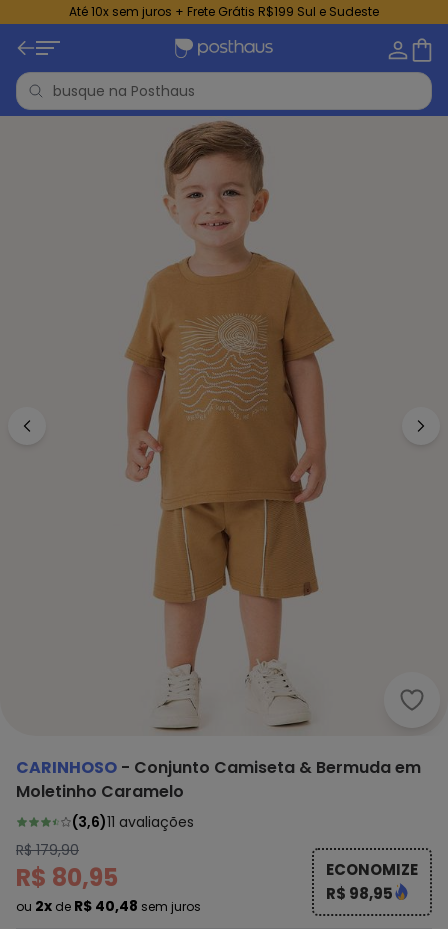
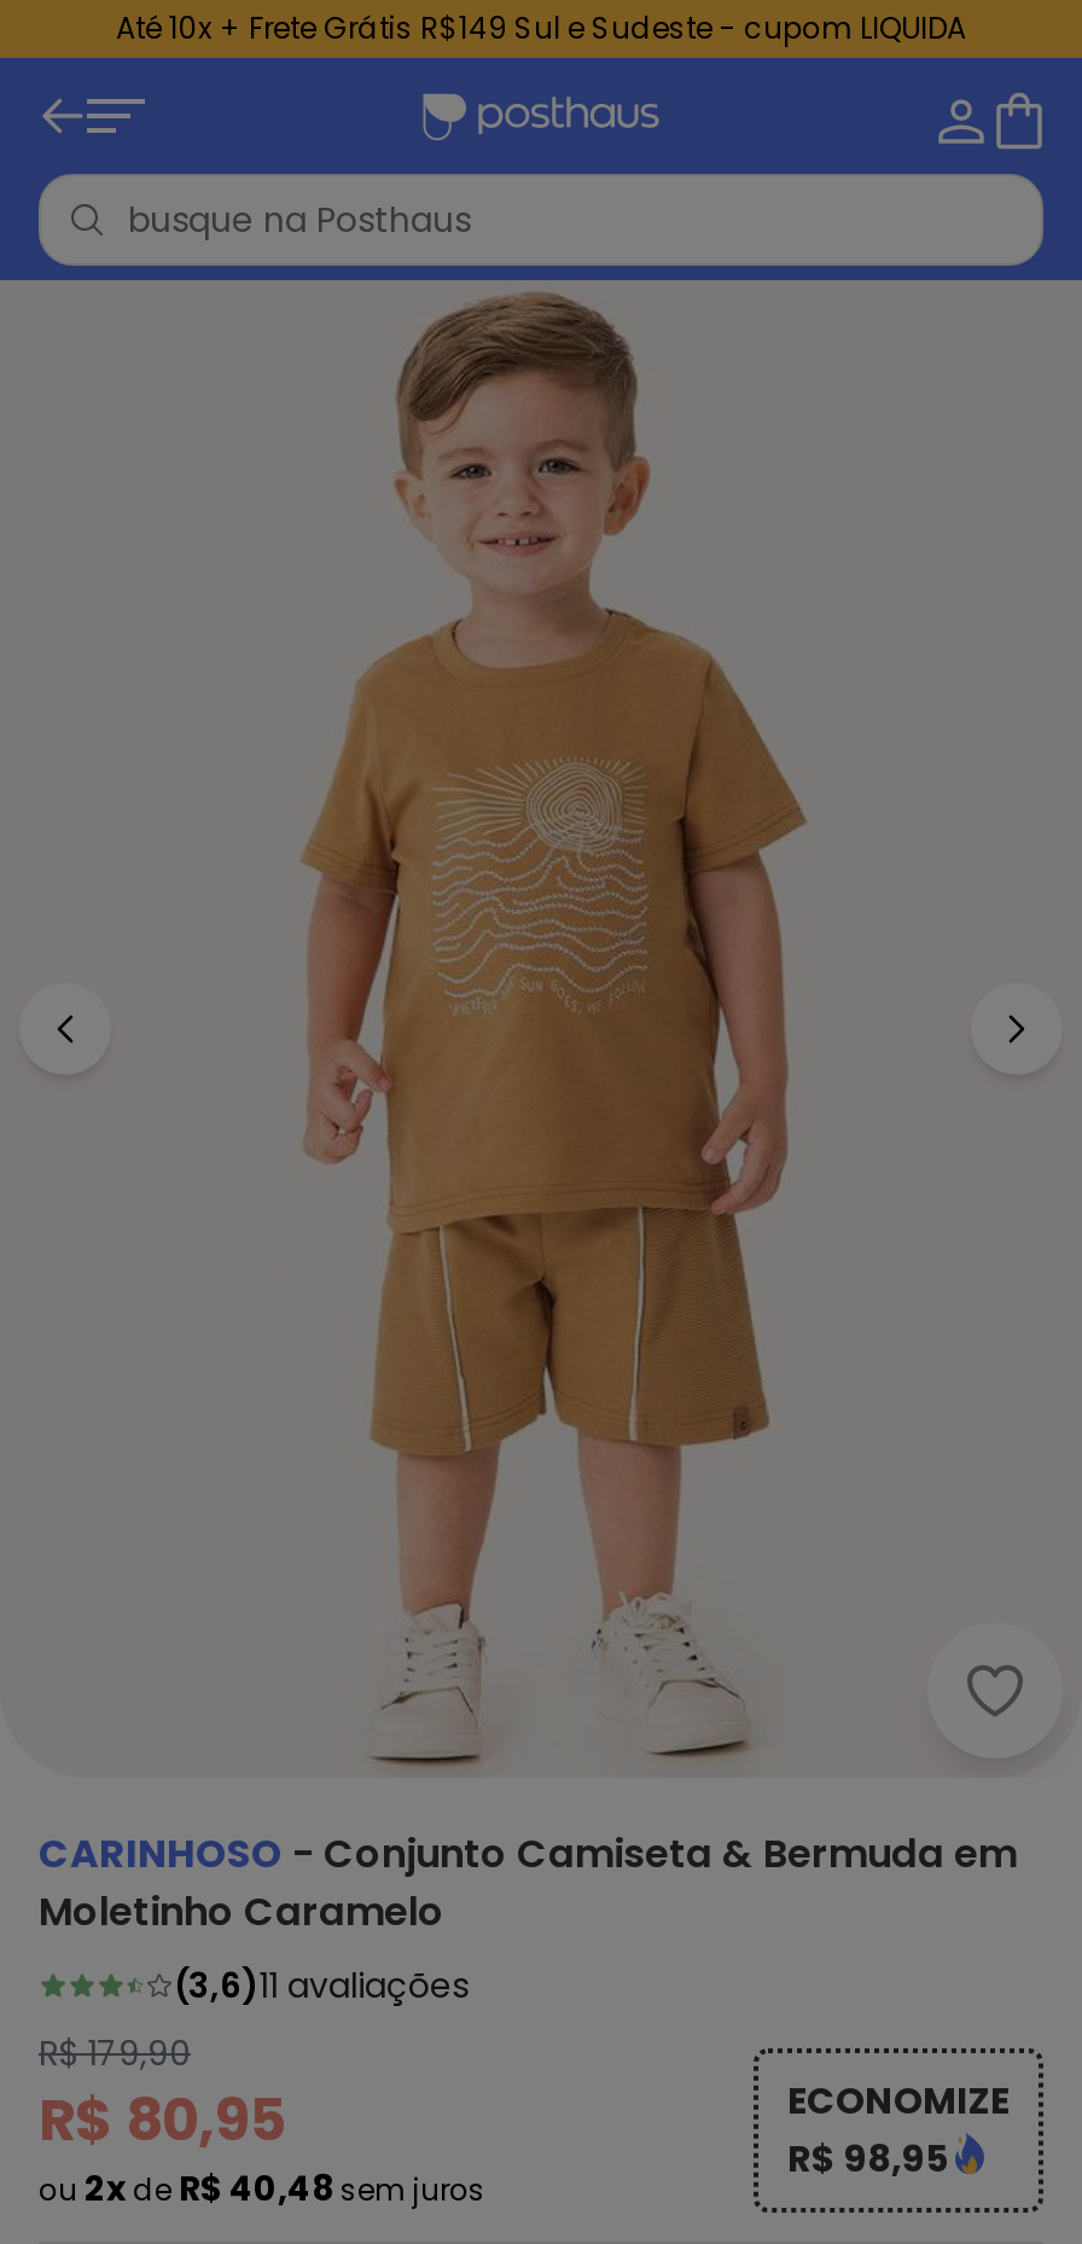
[69,3,379,20] Até 10x sem juros + Frete Grátis R$199 Sul e Sudeste -> [116,7,966,48] Até 10x + Frete Grátis R$149 Sul e Sudeste - cupom LIQUIDA

